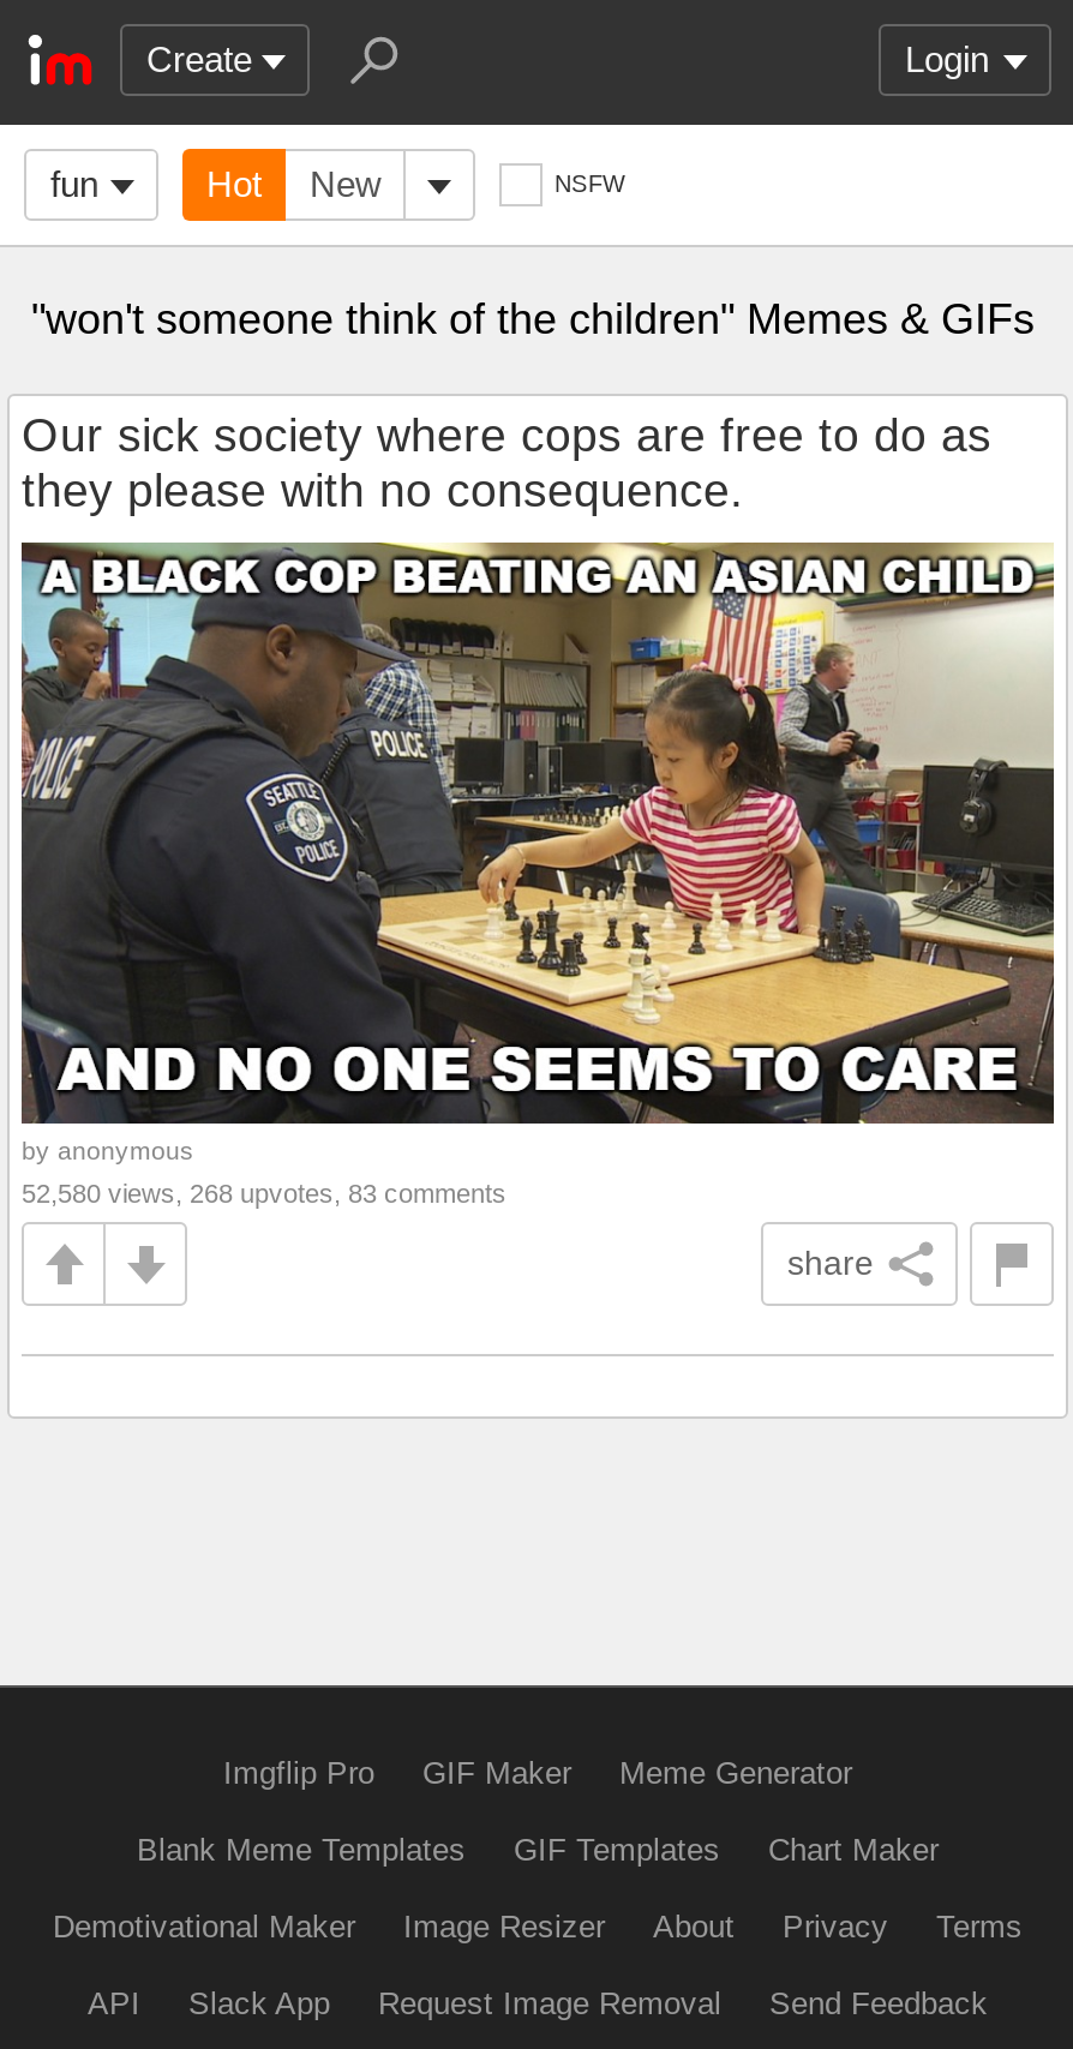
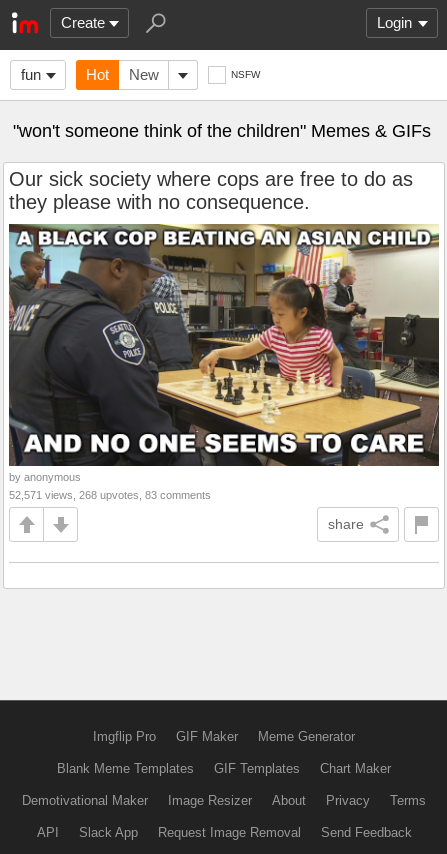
[22,1180,506,1209] 52,580 views, 268 upvotes, 83 comments -> [9,489,211,501] 52,571 views, 268 upvotes, 83 comments

